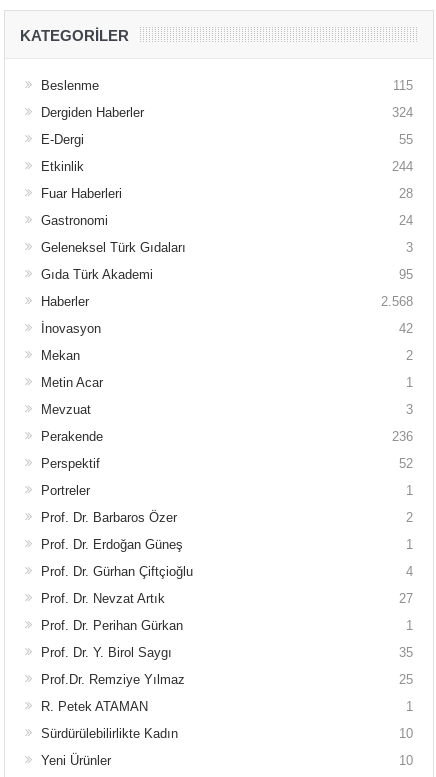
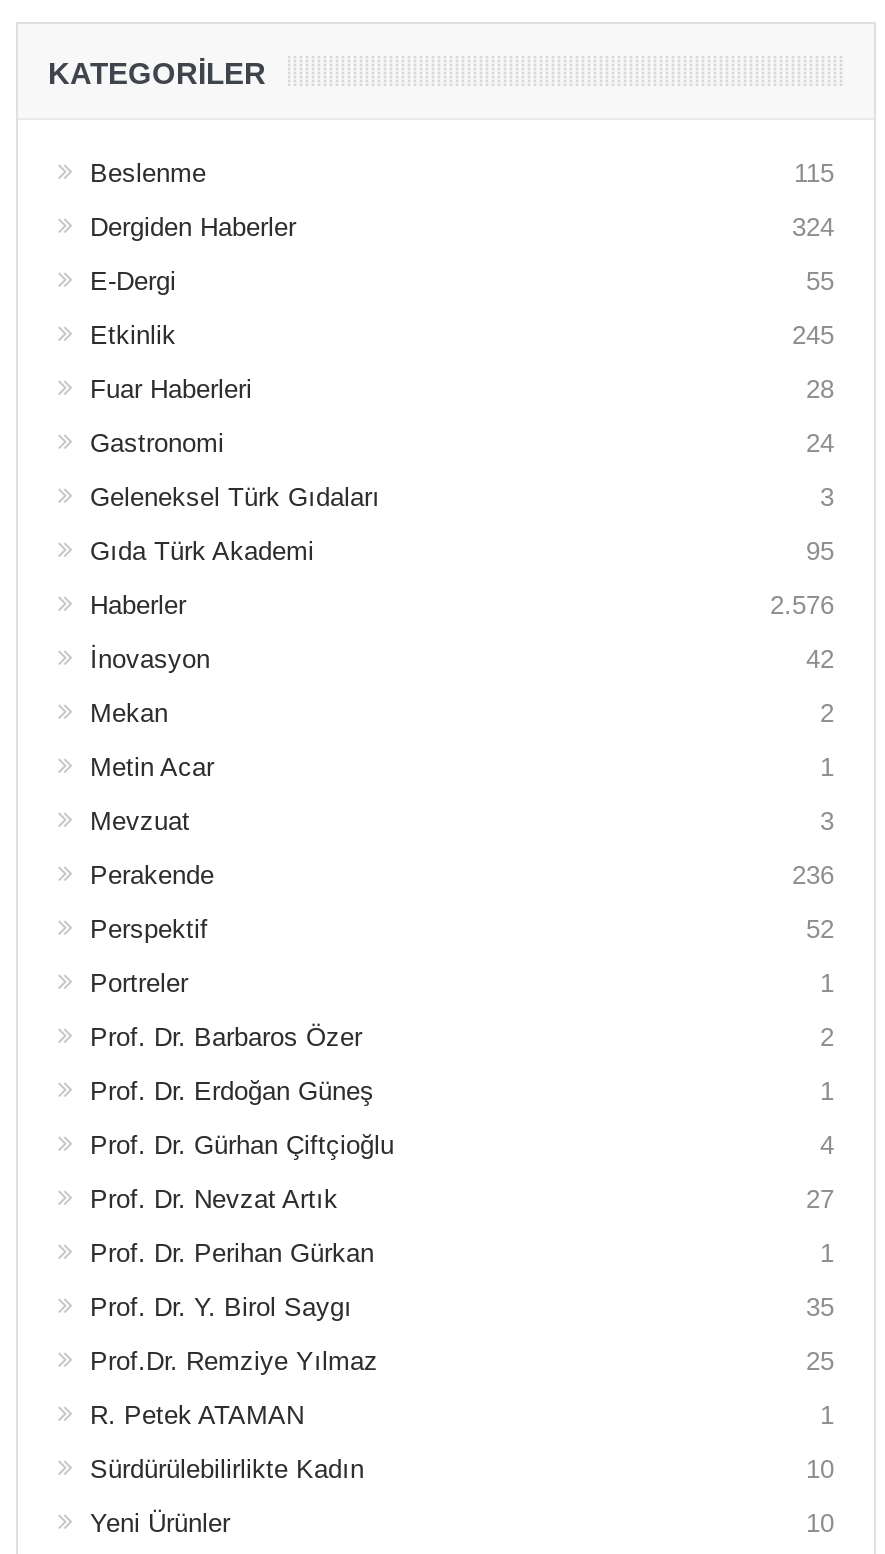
[392,159,413,174] 244 -> [792,320,834,350] 245
[381,294,413,309] 2.568 -> [770,590,834,620] 2.576

